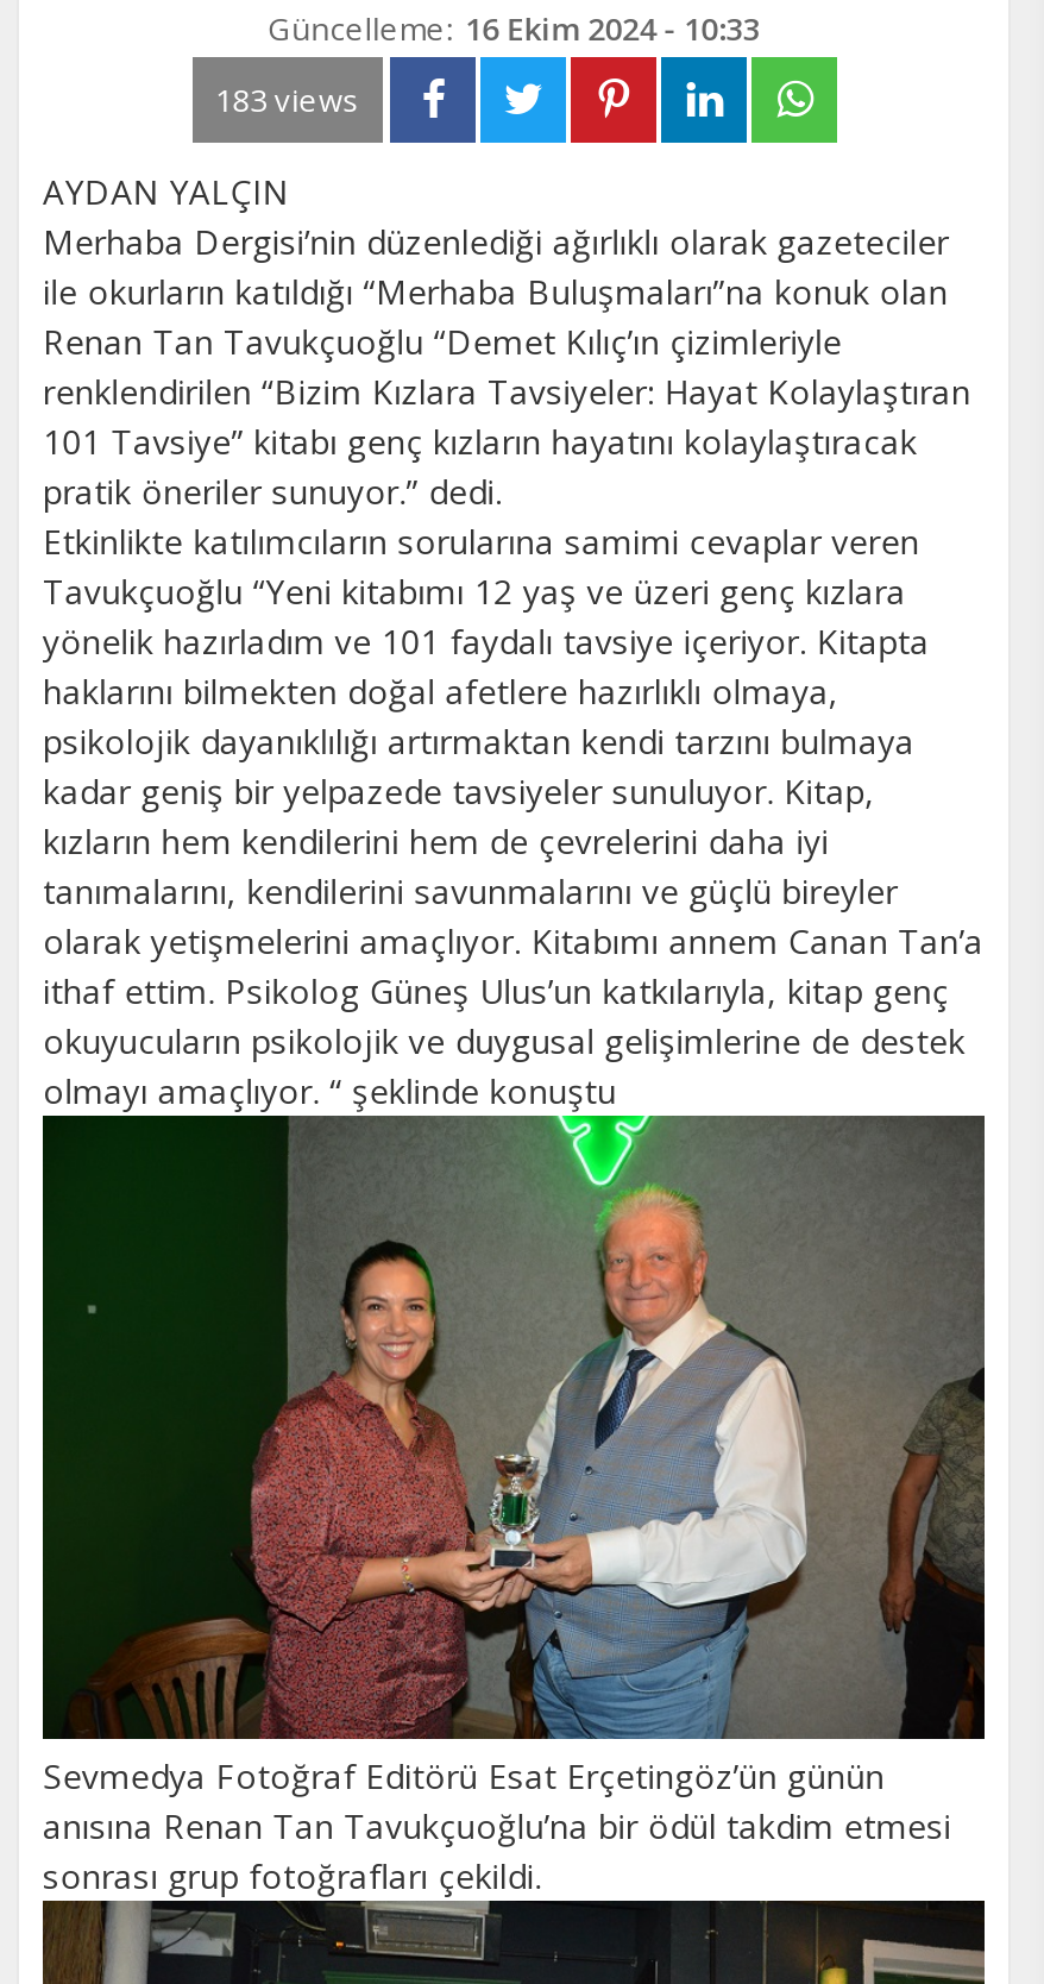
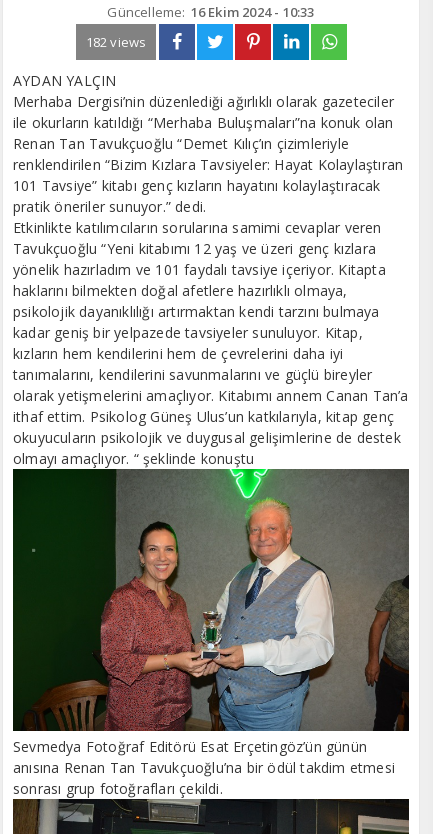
[215,80,360,123] 183 views -> [86,33,146,51] 182 views

